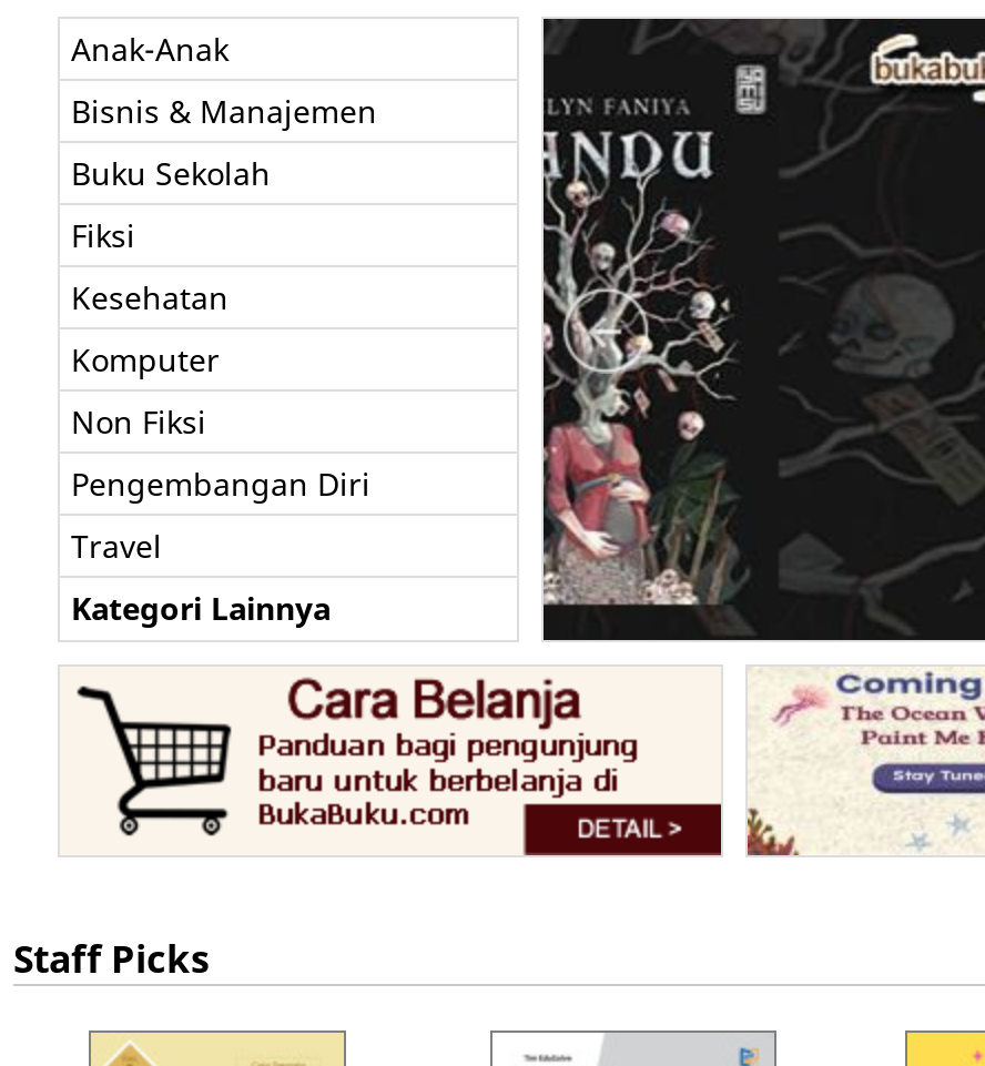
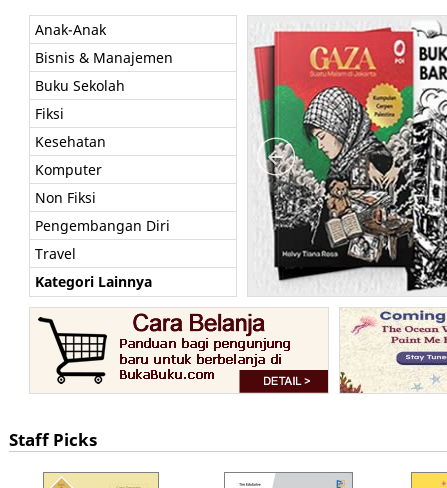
[541,17,978,642] [image] -> [248,16,444,296] [image]

